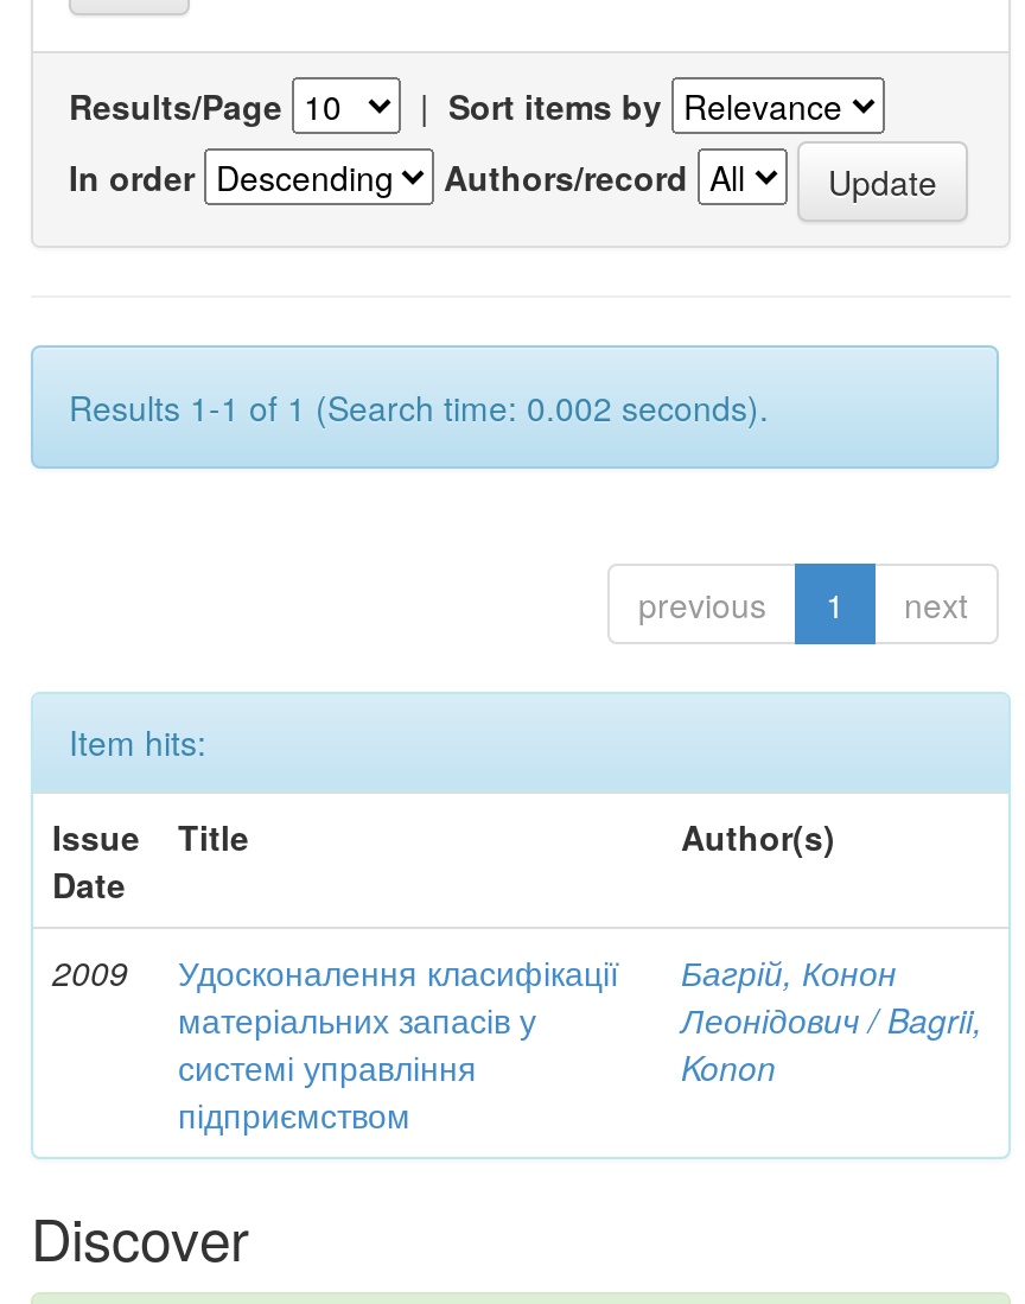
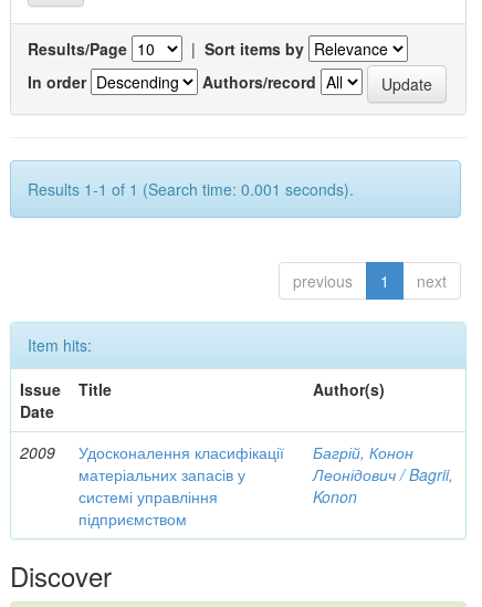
[69,383,769,431] Results 1-1 of 1 (Search time: 0.002 seconds). -> [28,178,354,200] Results 1-1 of 1 (Search time: 0.001 seconds).

